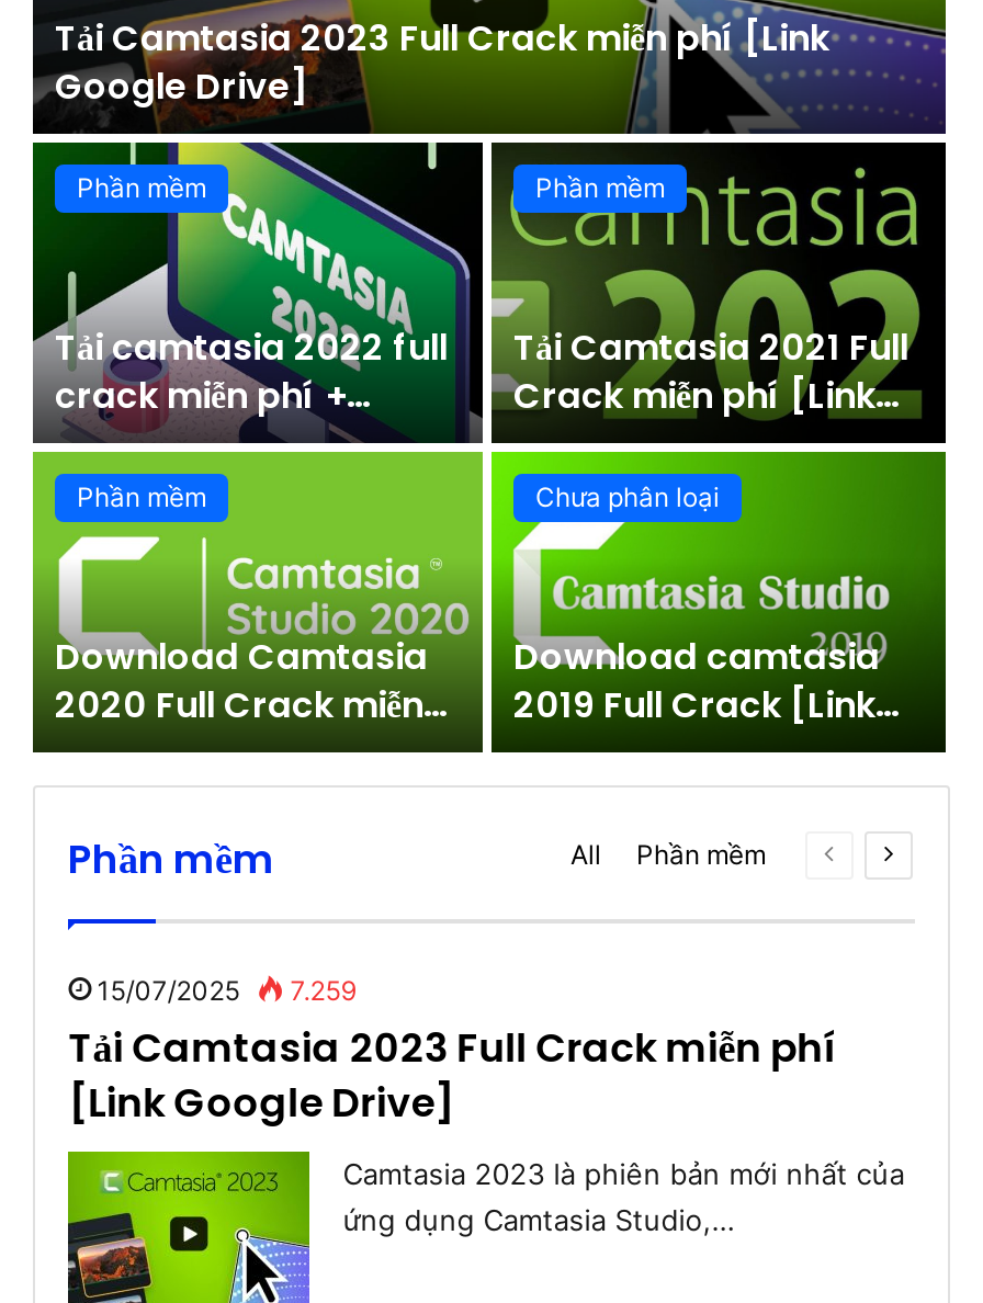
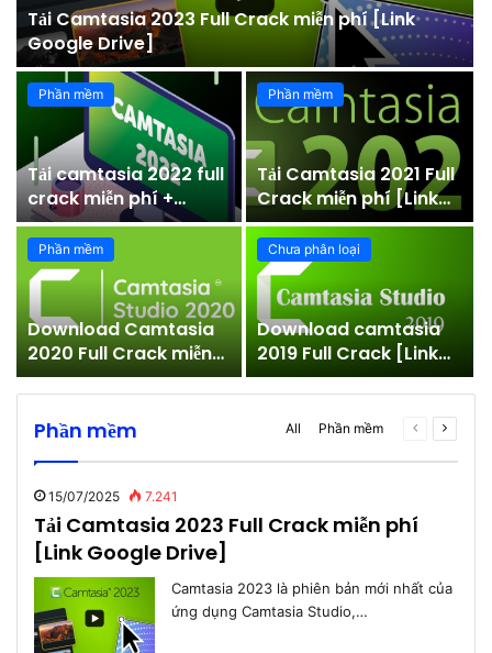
[97,973,356,1006] 15/07/2025 7.259 -> [49,488,178,504] 15/07/2025 7.241

